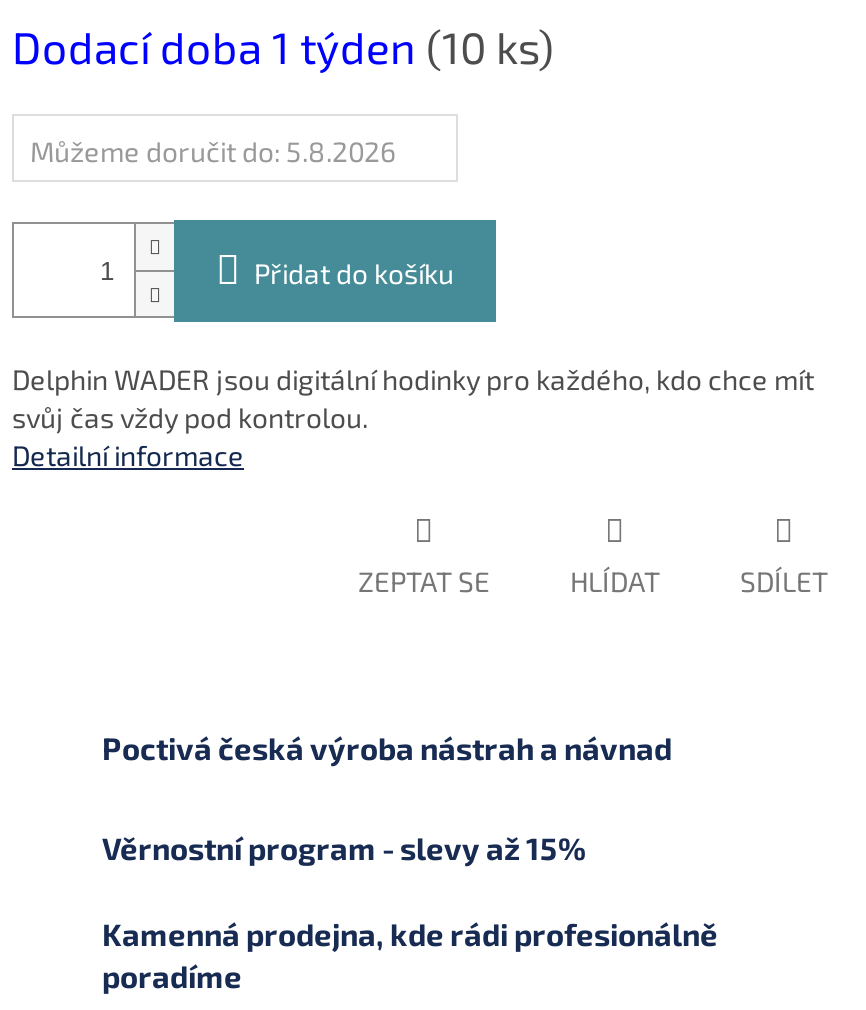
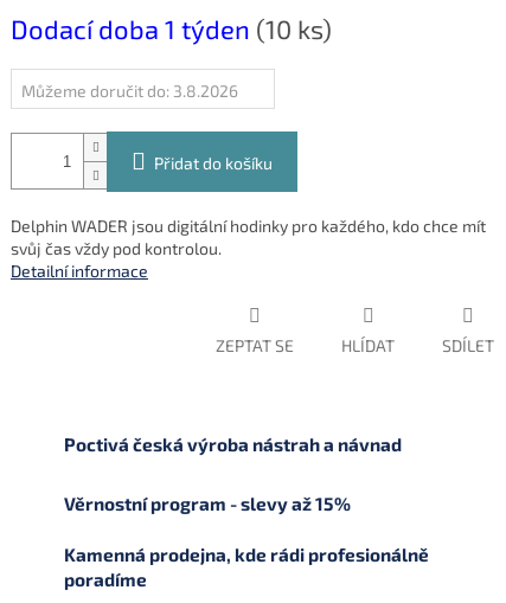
[30,134,396,168] Můžeme doručit do: 5.8.2026 -> [21,81,238,101] Můžeme doručit do: 3.8.2026

